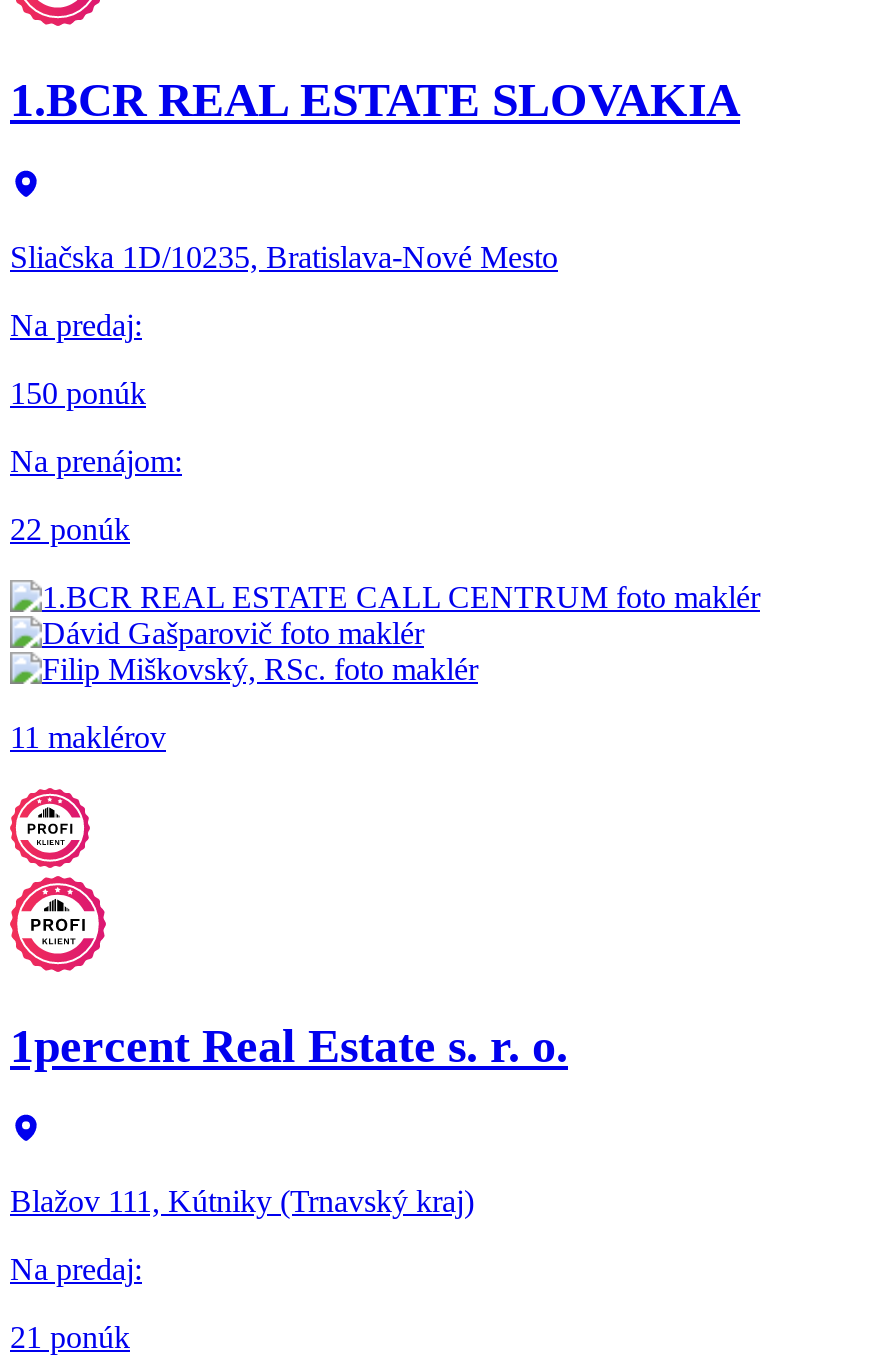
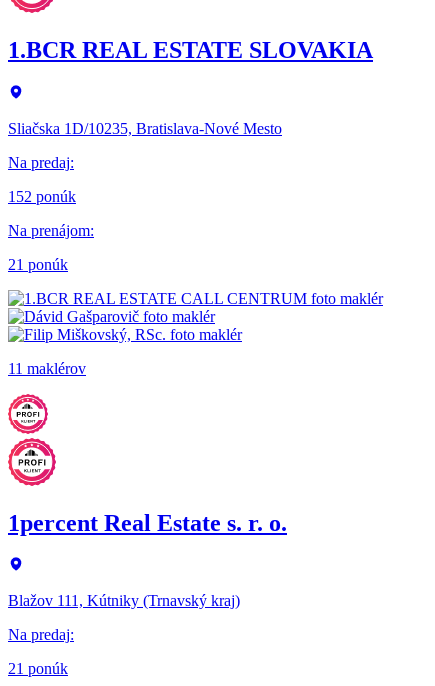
[10,375,146,409] 150 ponúk -> [8,188,76,205] 152 ponúk
[10,511,130,545] 22 ponúk -> [8,256,68,273] 21 ponúk

